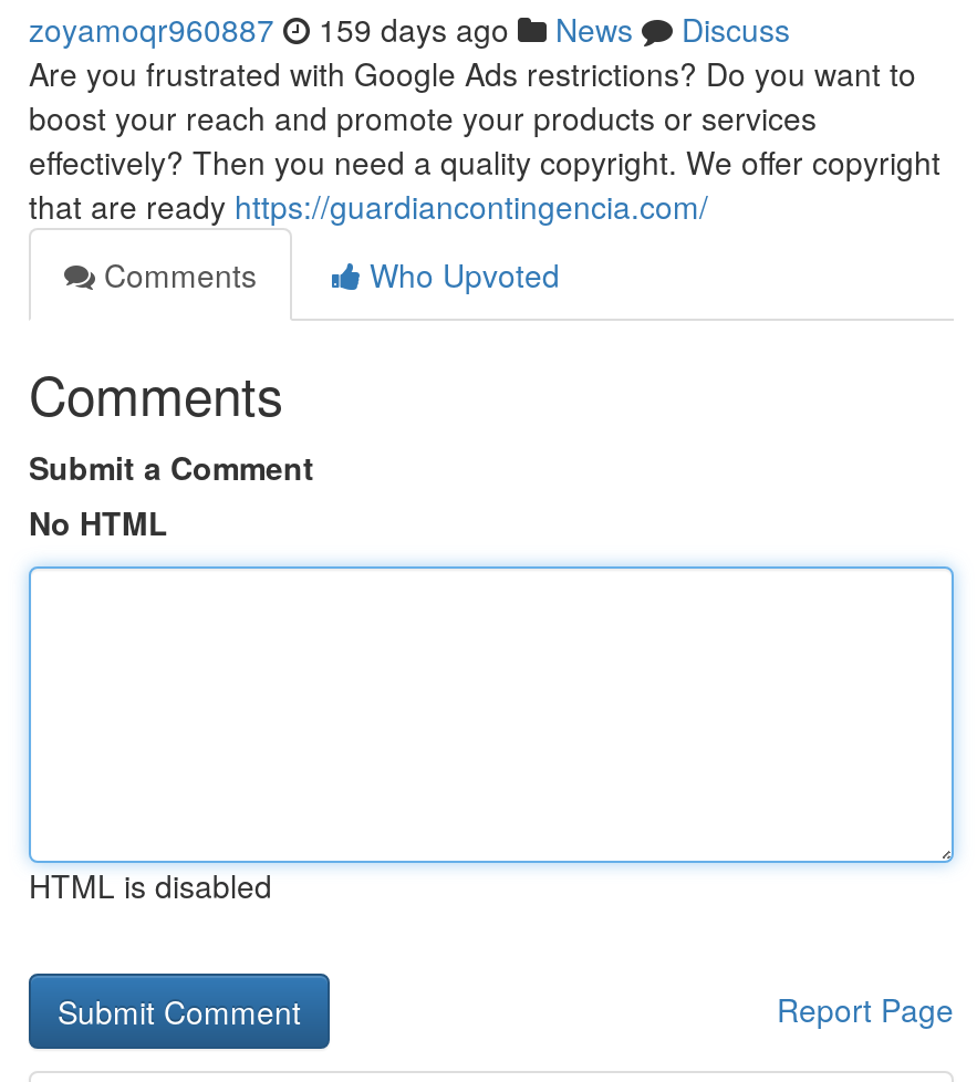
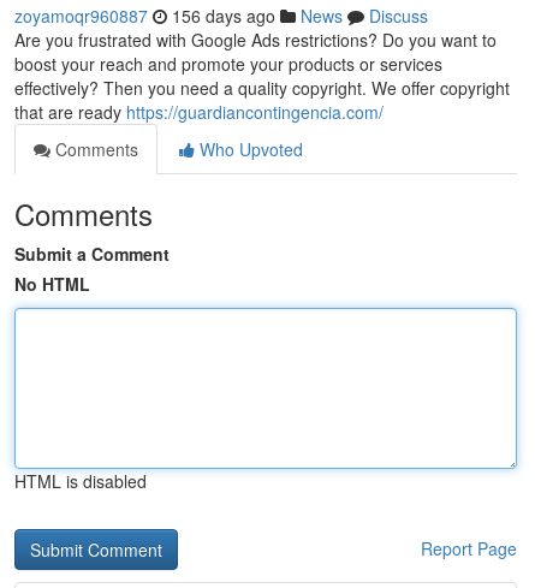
[29,7,790,51] zoyamoqr960887 159 days ago News Discuss -> [14,4,428,28] zoyamoqr960887 156 days ago News Discuss

